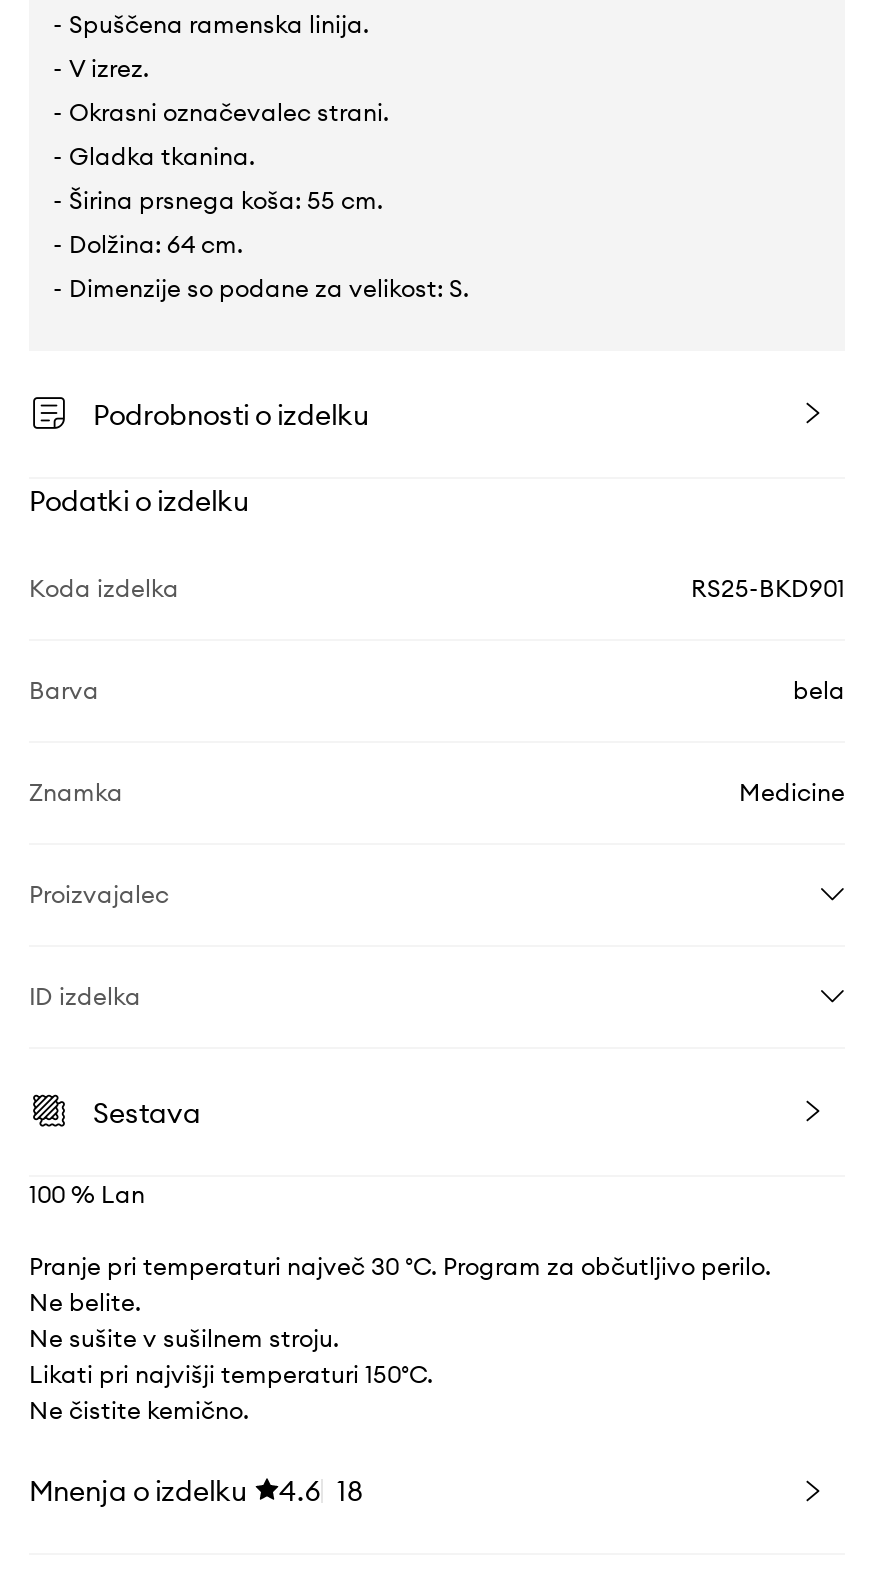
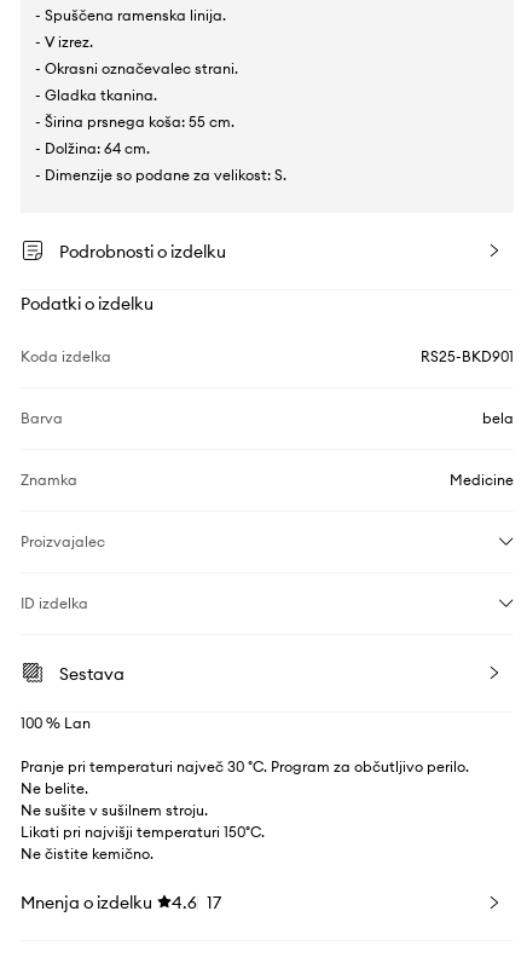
[29,1473,363,1509] Mnenja o izdelku 4.6 18 -> [21,892,221,914] Mnenja o izdelku 4.6 17

